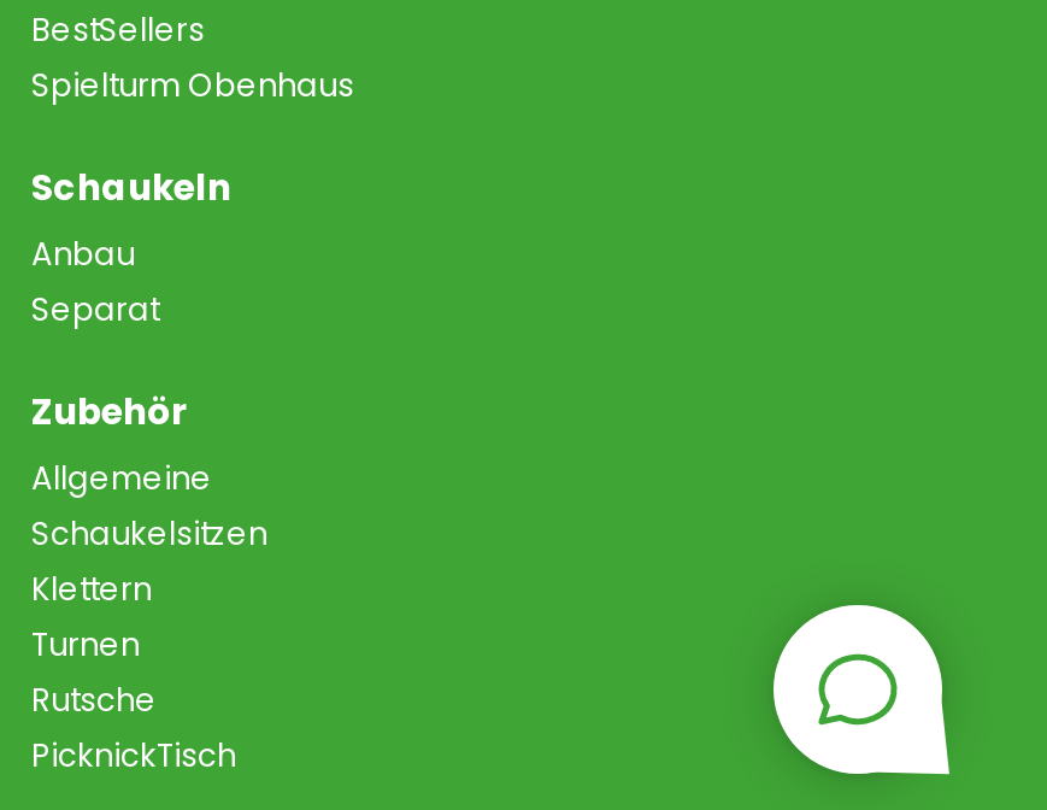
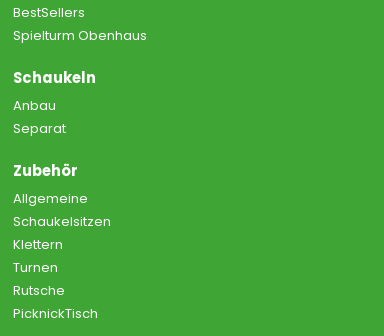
[771,603,952,776] [image] -> none

